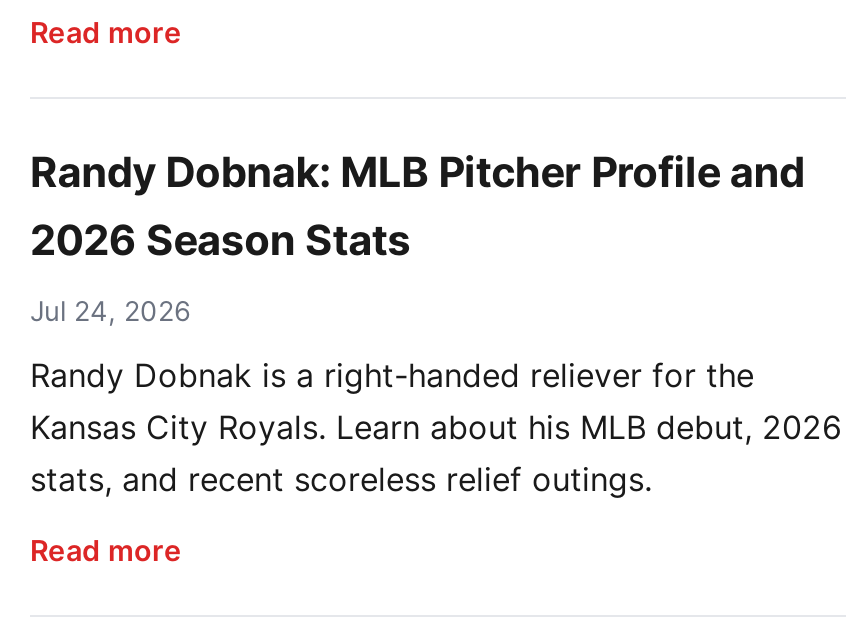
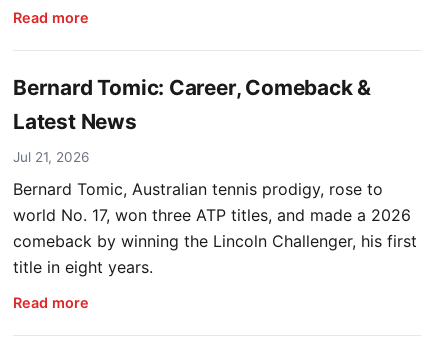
[30,147,805,265] Randy Dobnak: MLB Pitcher Profile and | 2026 Season Stats -> [13,75,371,134] Bernard Tomic: Career, Comeback & | Latest News
[30,294,190,326] Jul 24, 2026 -> [13,149,89,165] Jul 21, 2026
[30,354,842,498] Randy Dobnak is a right-handed reliever for the | Kansas City Royals. Learn about his MLB debut, 2026 | stats, and recent scoreless relief outings. -> [13,179,417,277] Bernard Tomic, Australian tennis prodigy, rose to | world No. 17, won three ATP titles, and made a 2026 | comeback by winning the Lincoln Challenger, his first | title in eight years.

